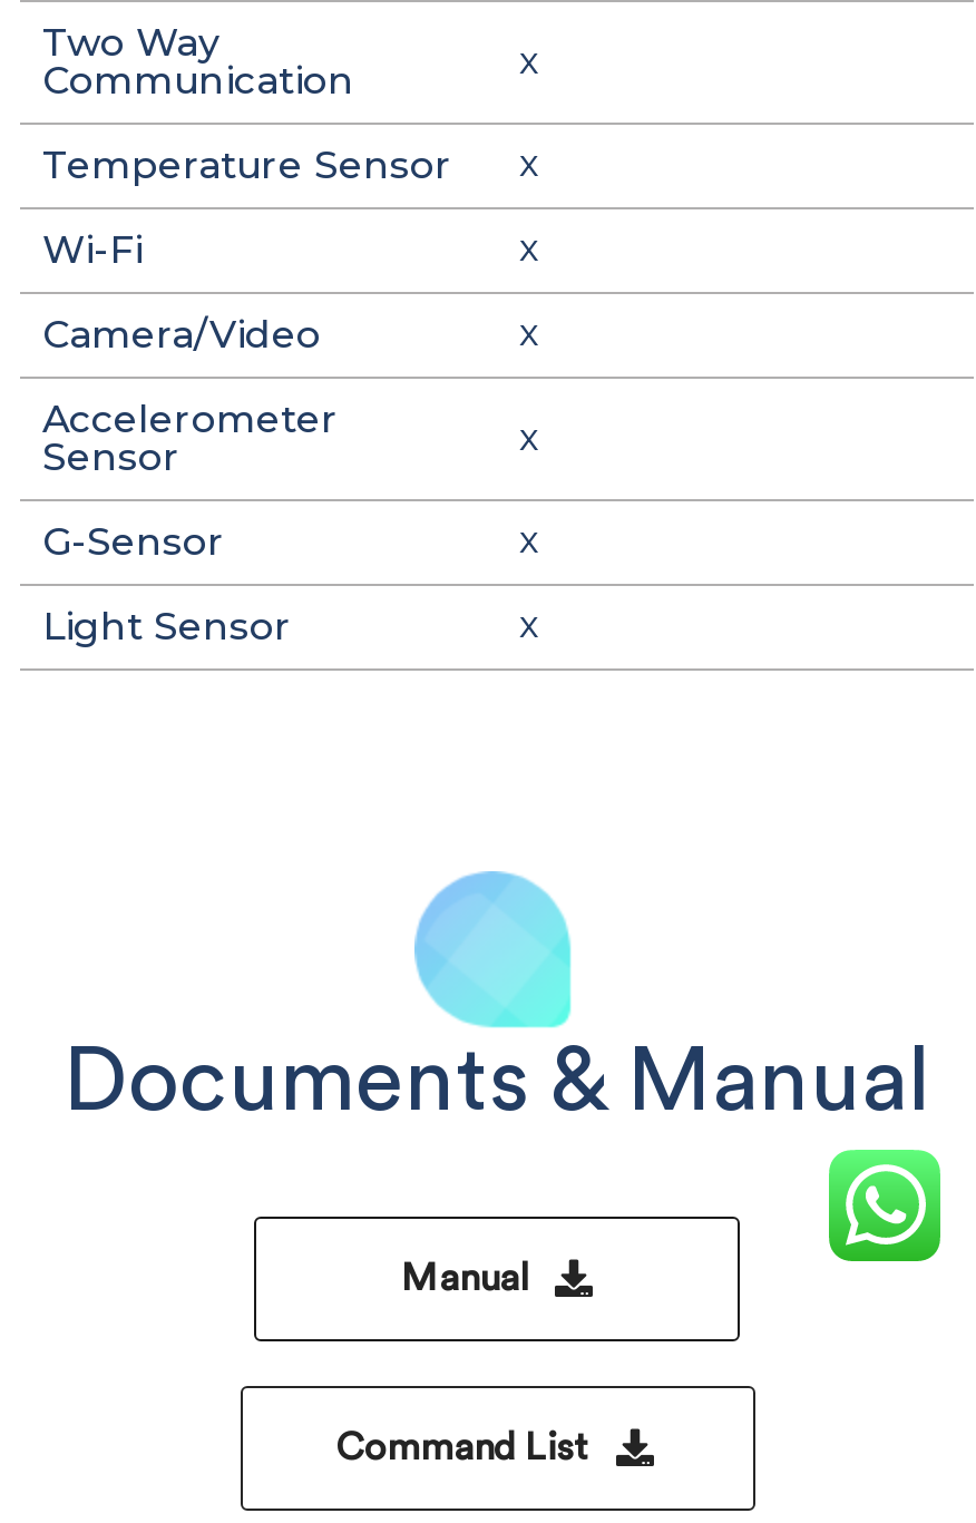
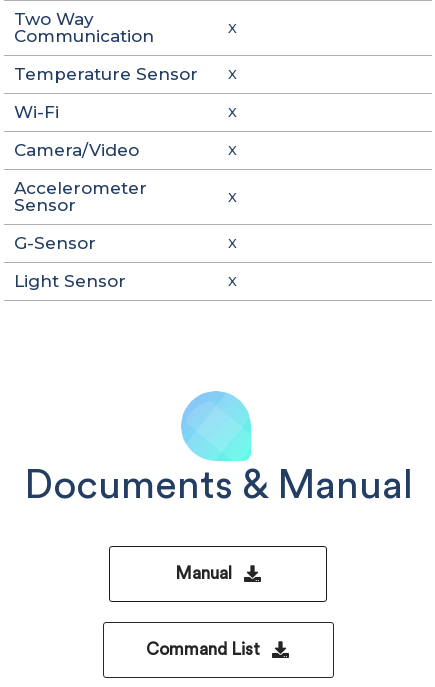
[827,1148,943,1263] [image] -> none

